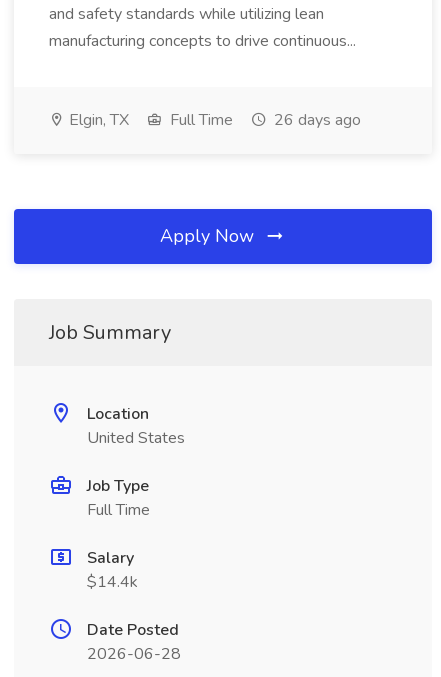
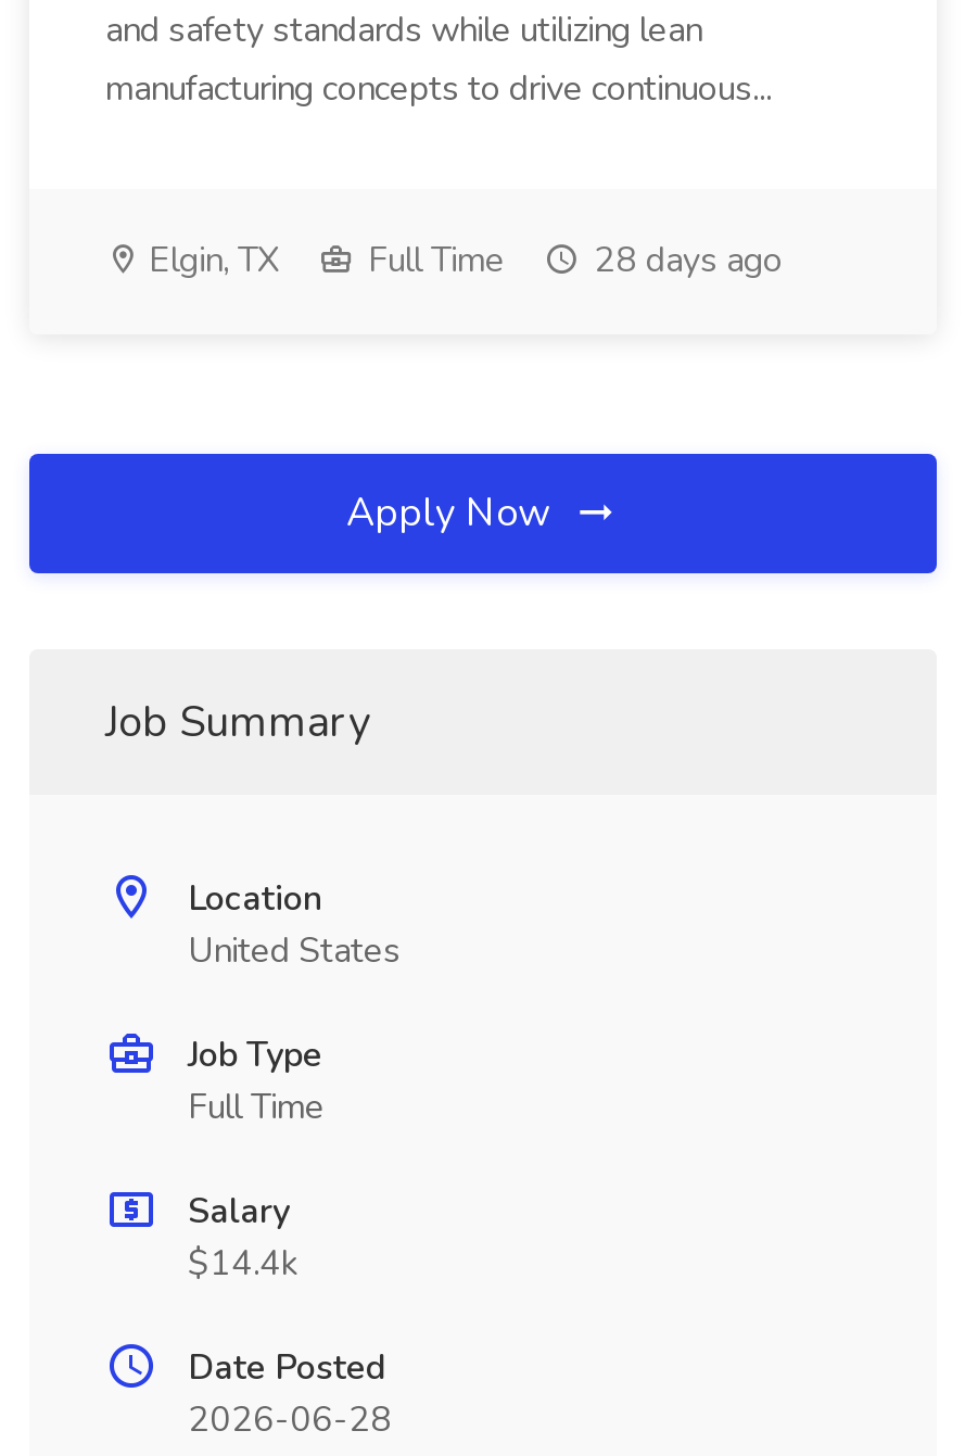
[65,109,361,131] Elgin, TX Full Time 26 days ago -> [140,237,783,284] Elgin, TX Full Time 28 days ago

